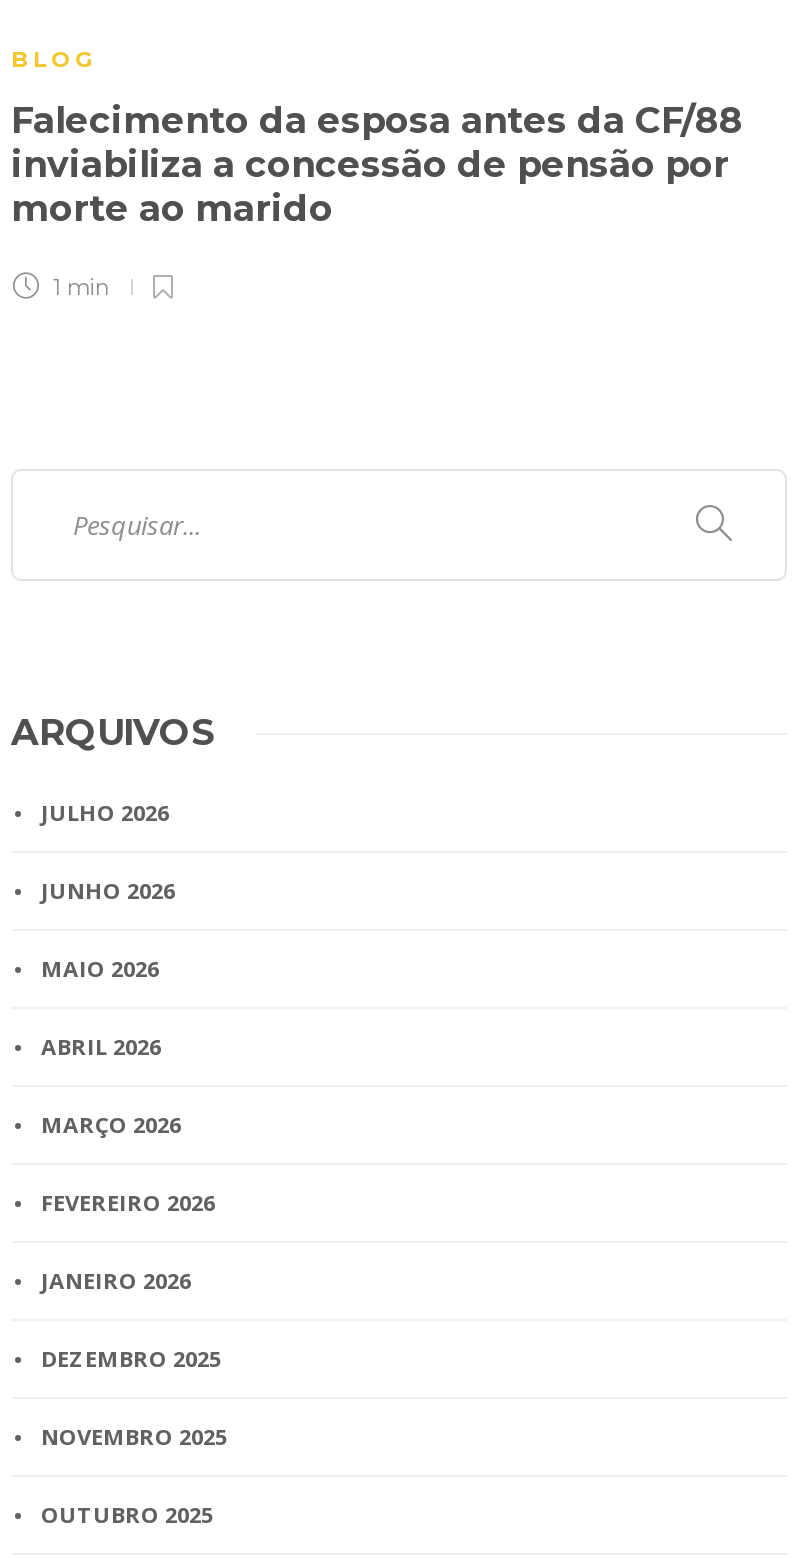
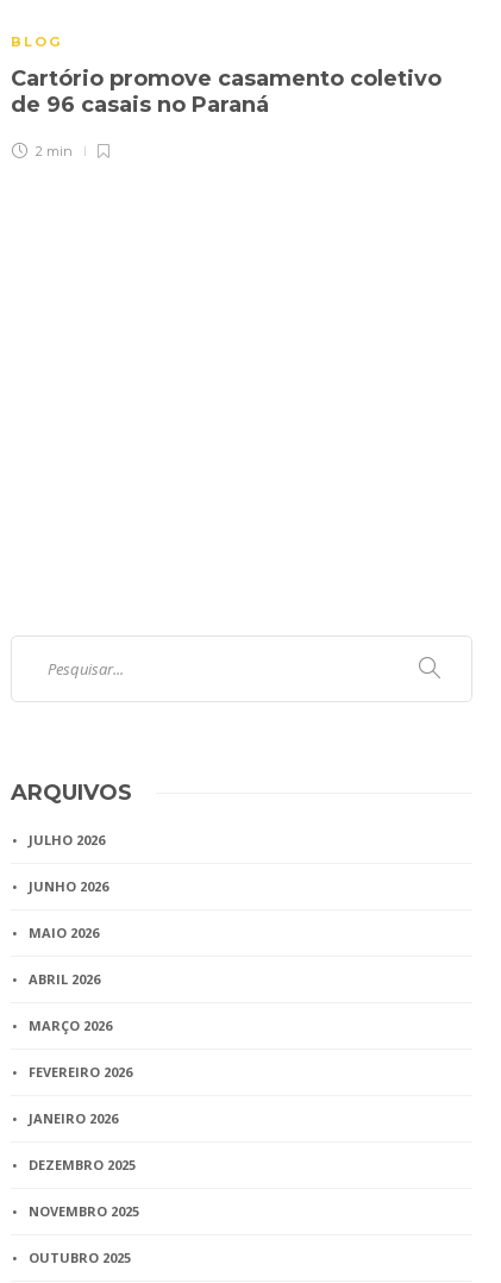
[11,100,743,232] Falecimento da esposa antes da CF/88 | inviabiliza a concessão de pensão por | morte ao marido -> [11,66,441,118] Cartório promove casamento coletivo | de 96 casais no Paraná
[47,274,111,302] 1 min -> [32,143,73,160] 2 min

